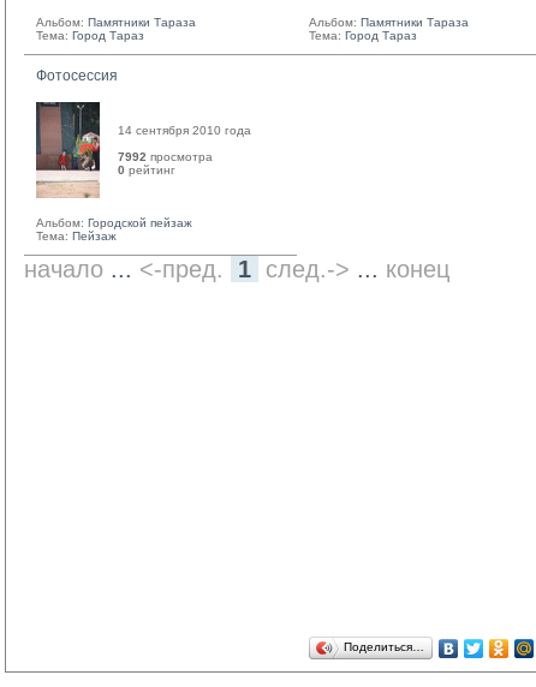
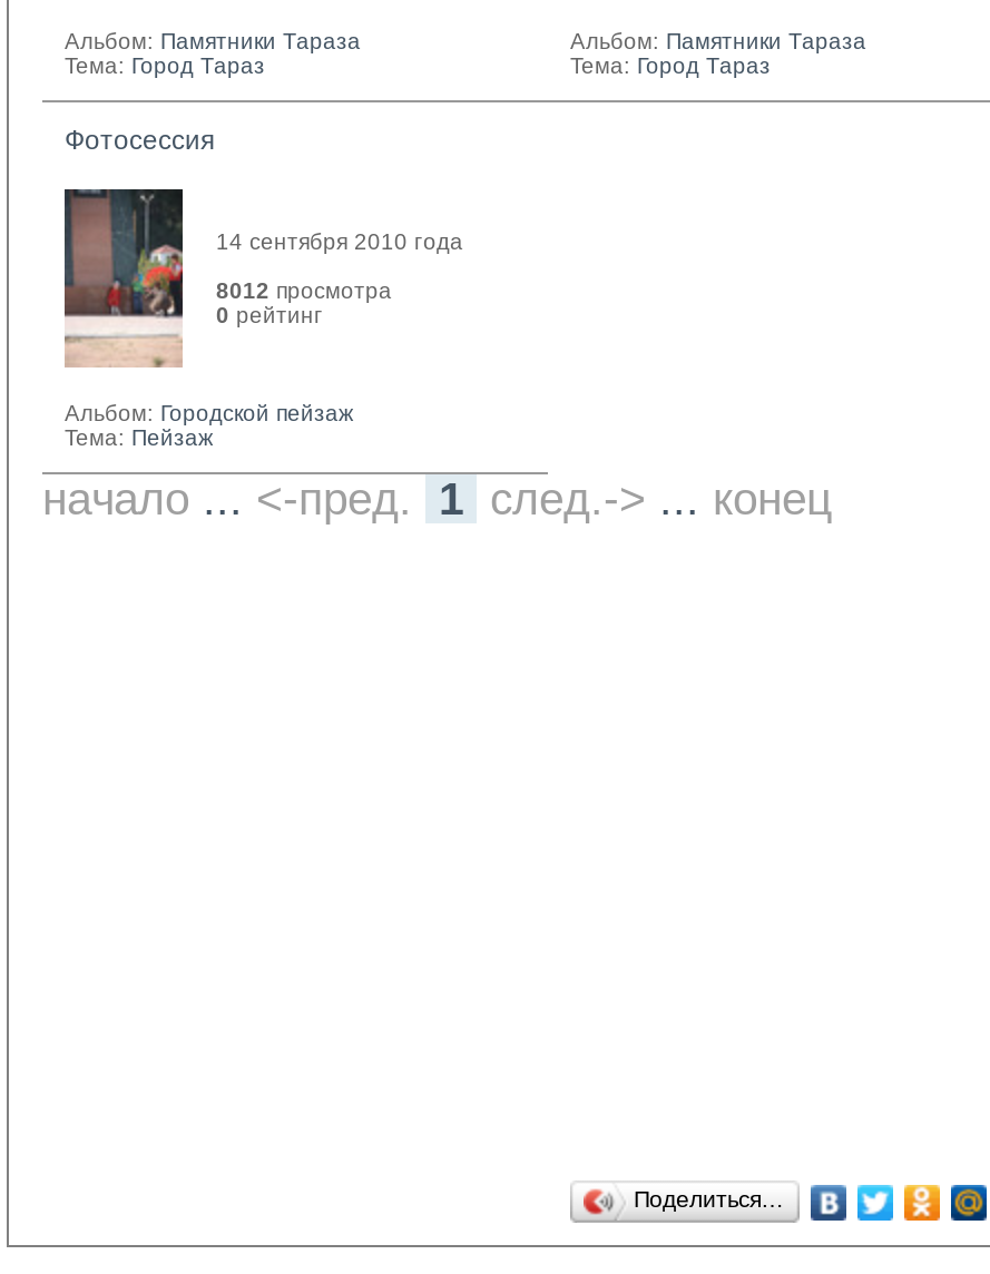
[118,150,213,163] 7992 просмотра -> [216,278,392,303] 8012 просмотра

